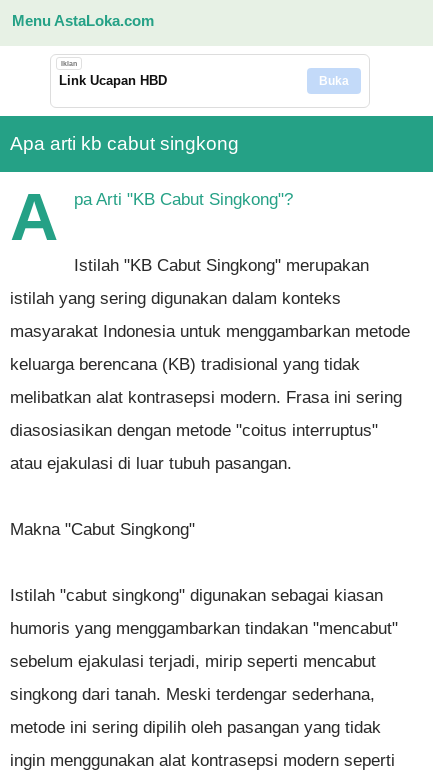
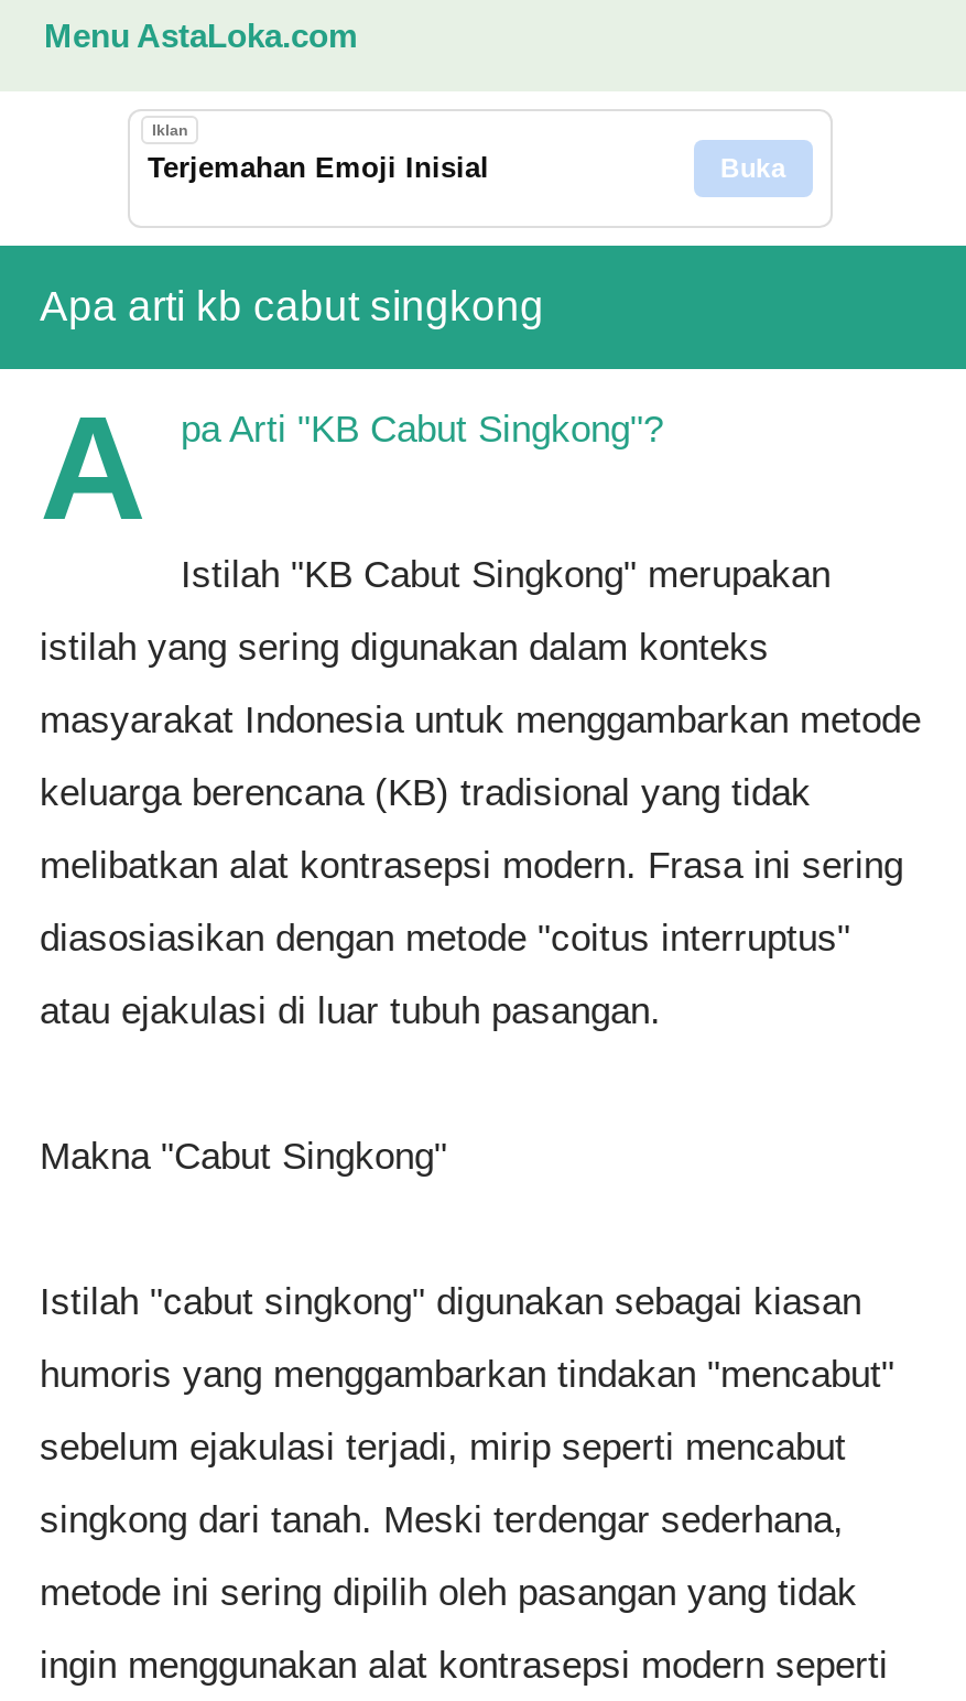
[59,73,167,88] Link Ucapan HBD -> [148,151,489,184] Terjemahan Emoji Inisial

